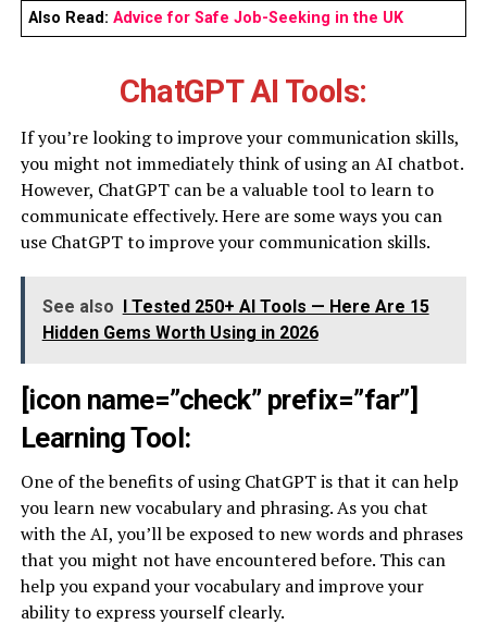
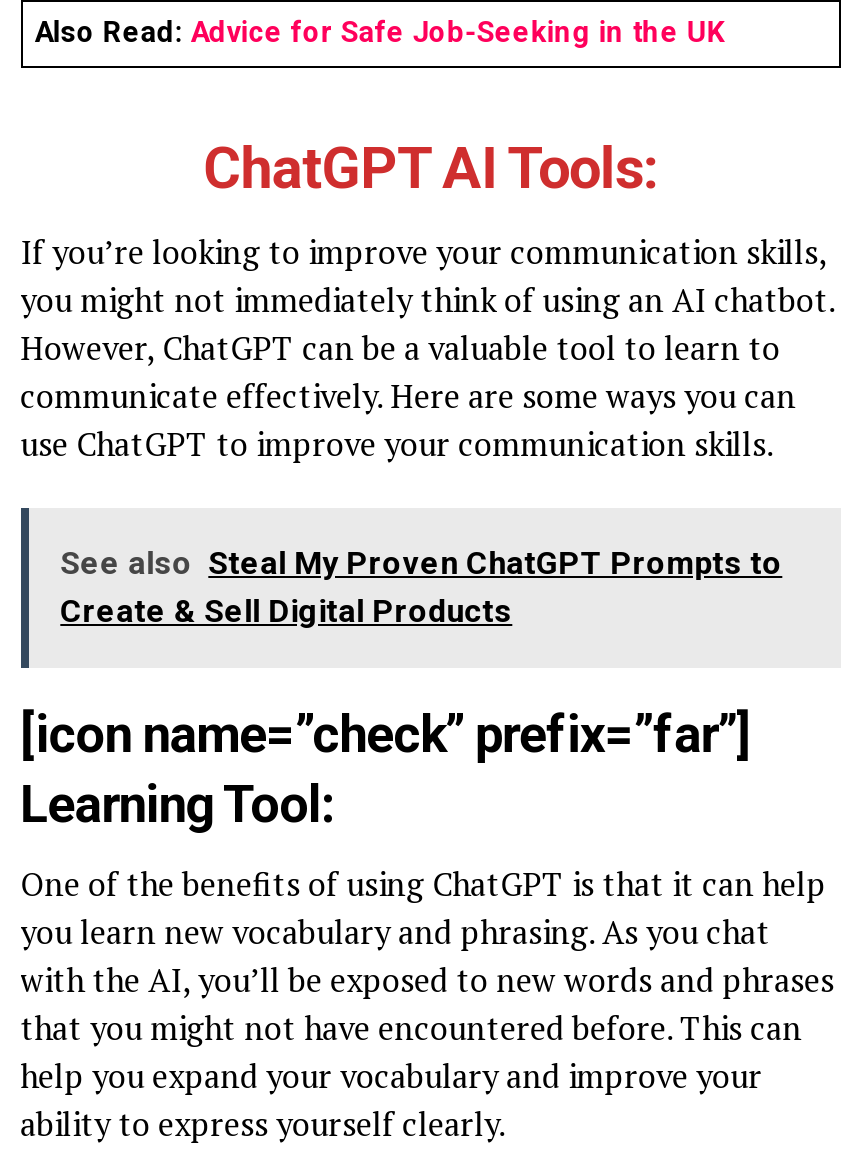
[42,296,429,343] See also I Tested 250+ AI Tools — Here Are 15 | Hidden Gems Worth Using in 2026 -> [60,544,782,630] See also Steal My Proven ChatGPT Prompts to | Create & Sell Digital Products

